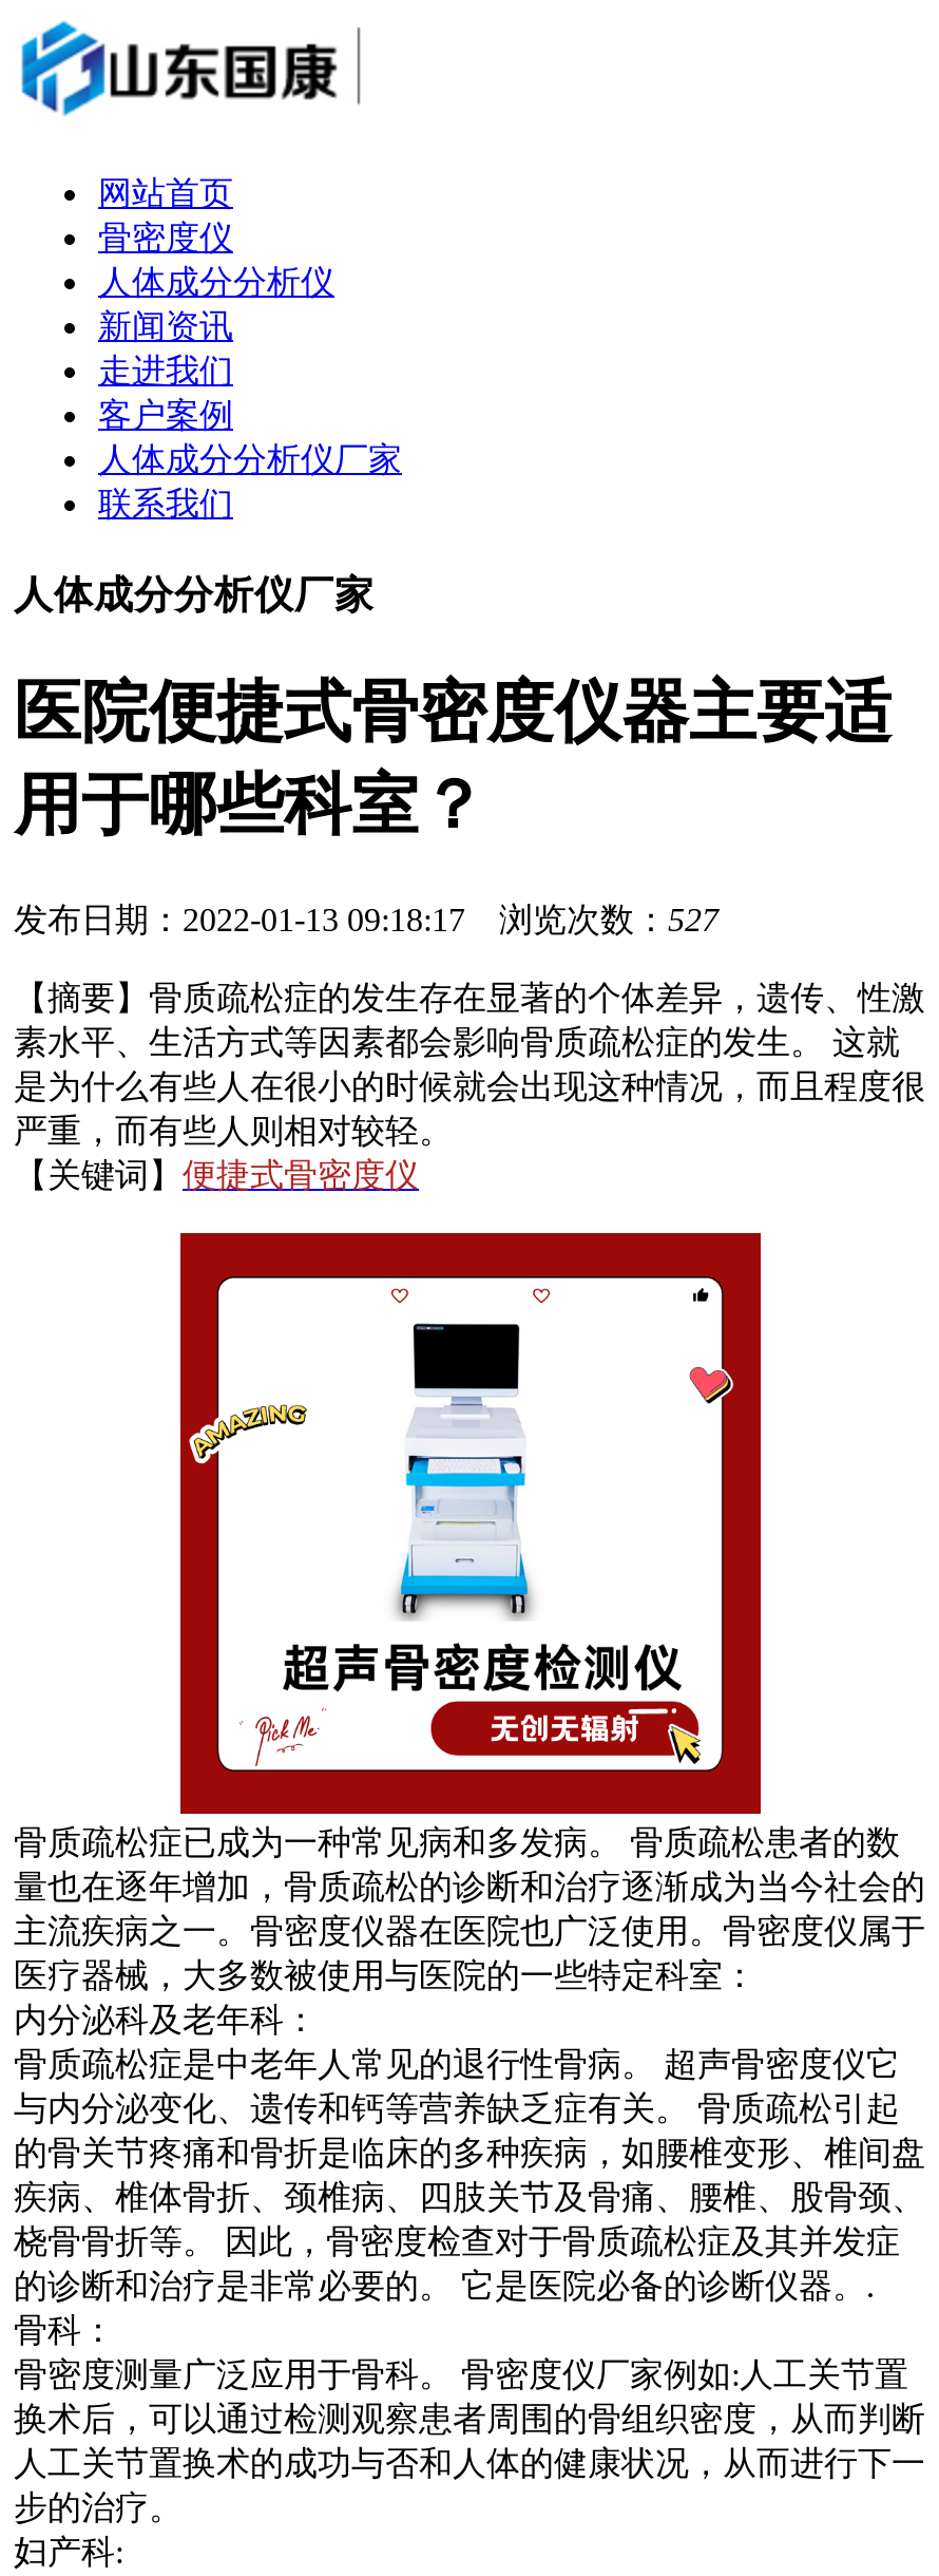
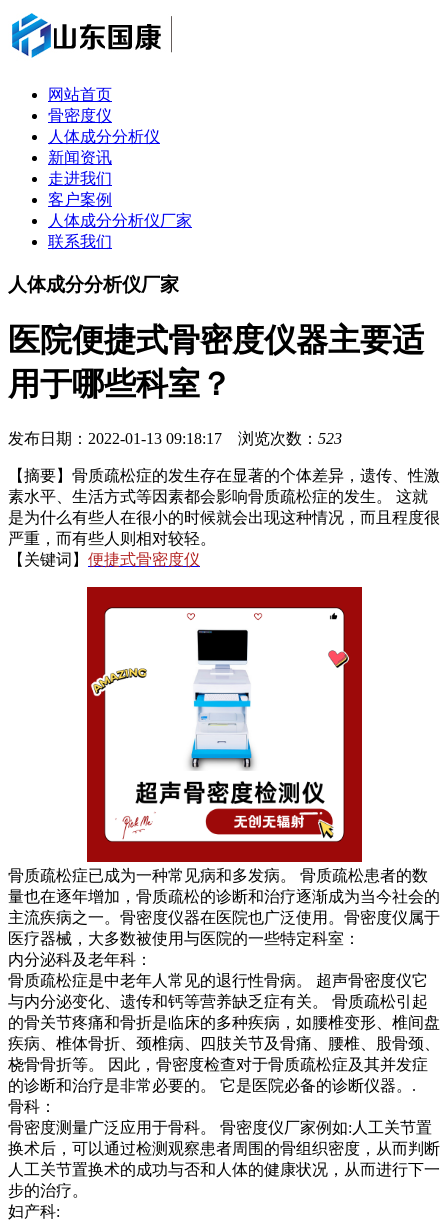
[14,901,718,937] 发布日期：2022-01-13 09:18:17 浏览次数：527 -> [8,430,342,447] 发布日期：2022-01-13 09:18:17 浏览次数：523

